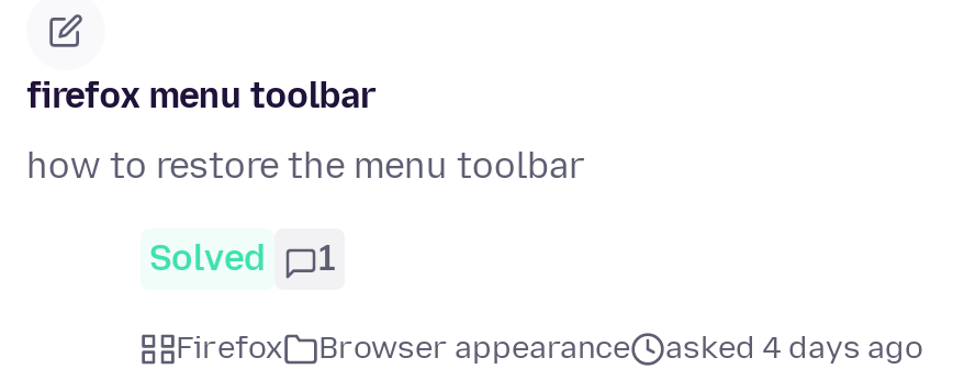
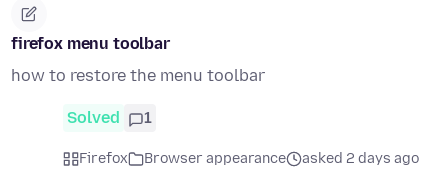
[665,331,922,368] asked 4 days ago -> [302,150,419,167] asked 2 days ago

